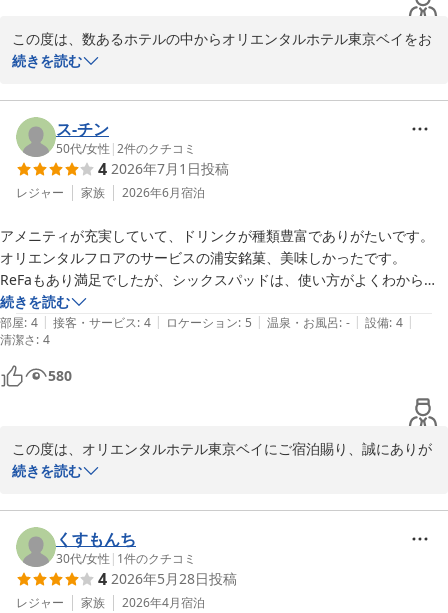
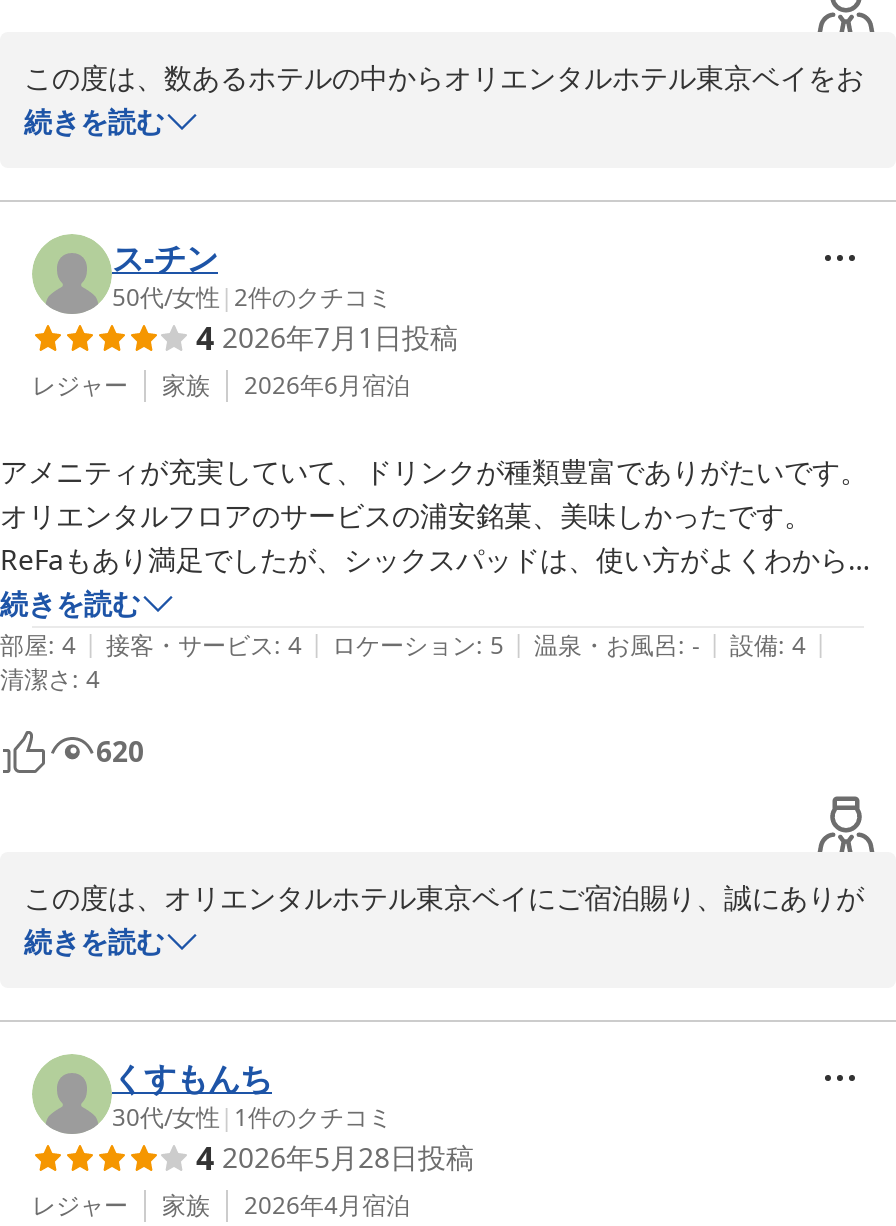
[48,366,72,385] 580 -> [96,732,144,770] 620

